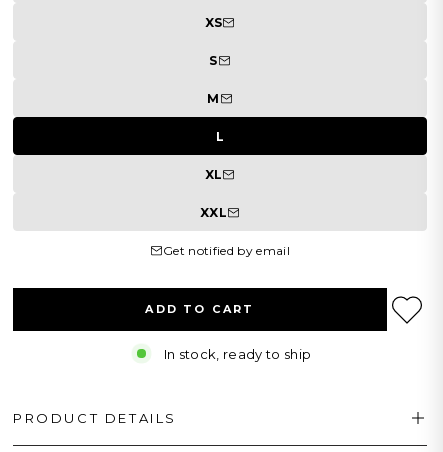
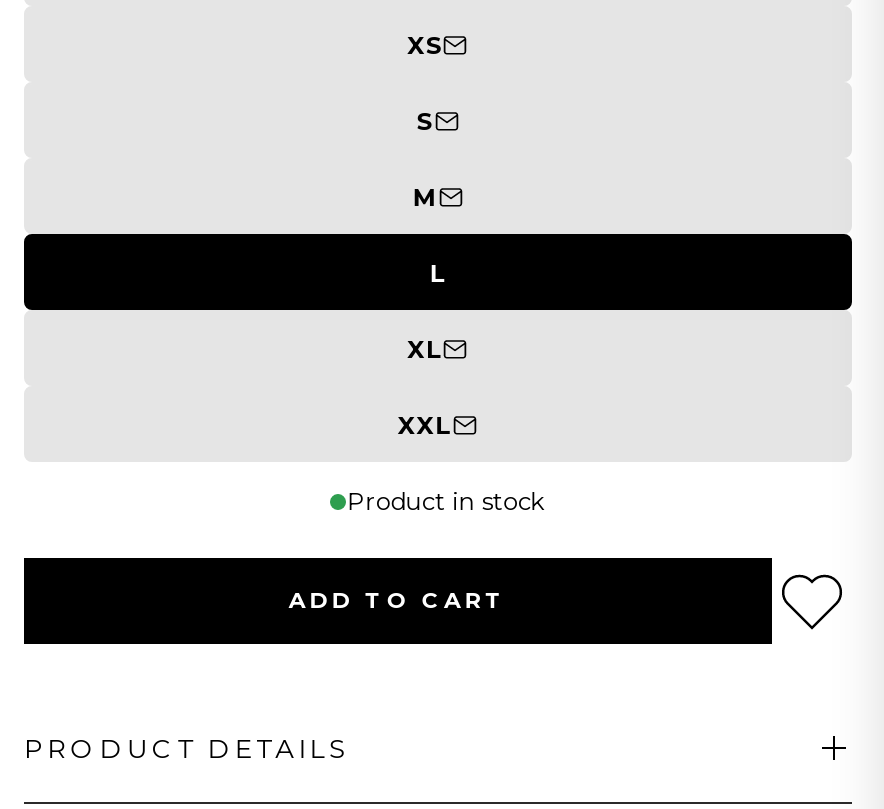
[163,243,290,258] Get notified by email -> [347,487,545,517] Product in stock
[164,346,311,362] In stock, ready to ship -> none

